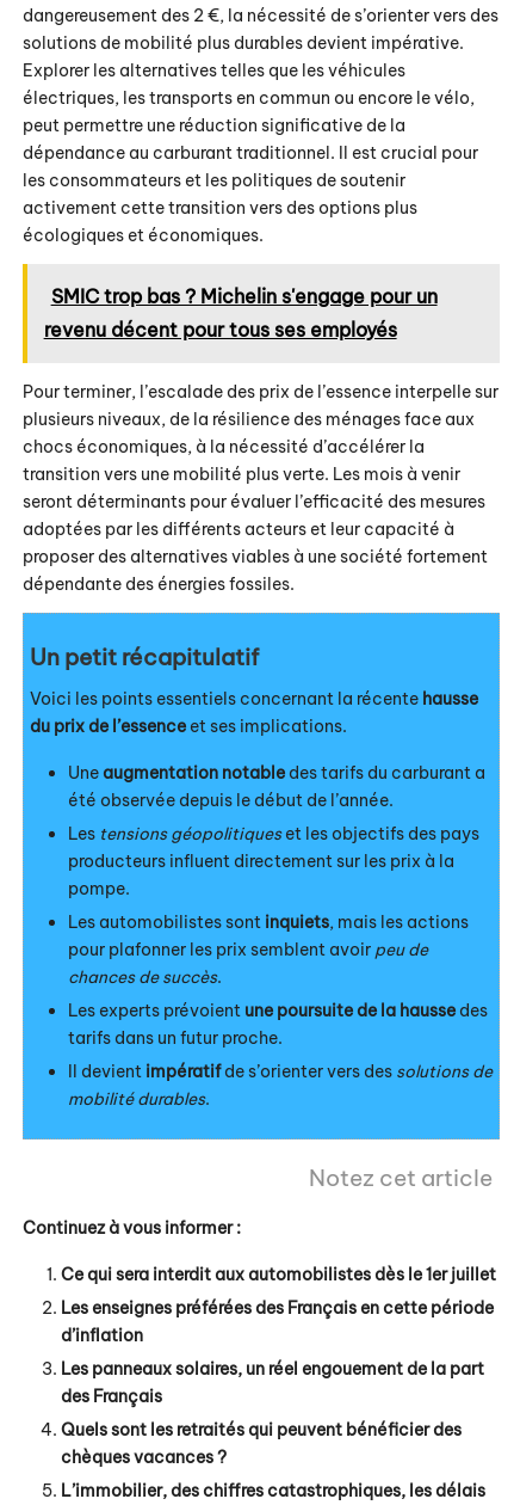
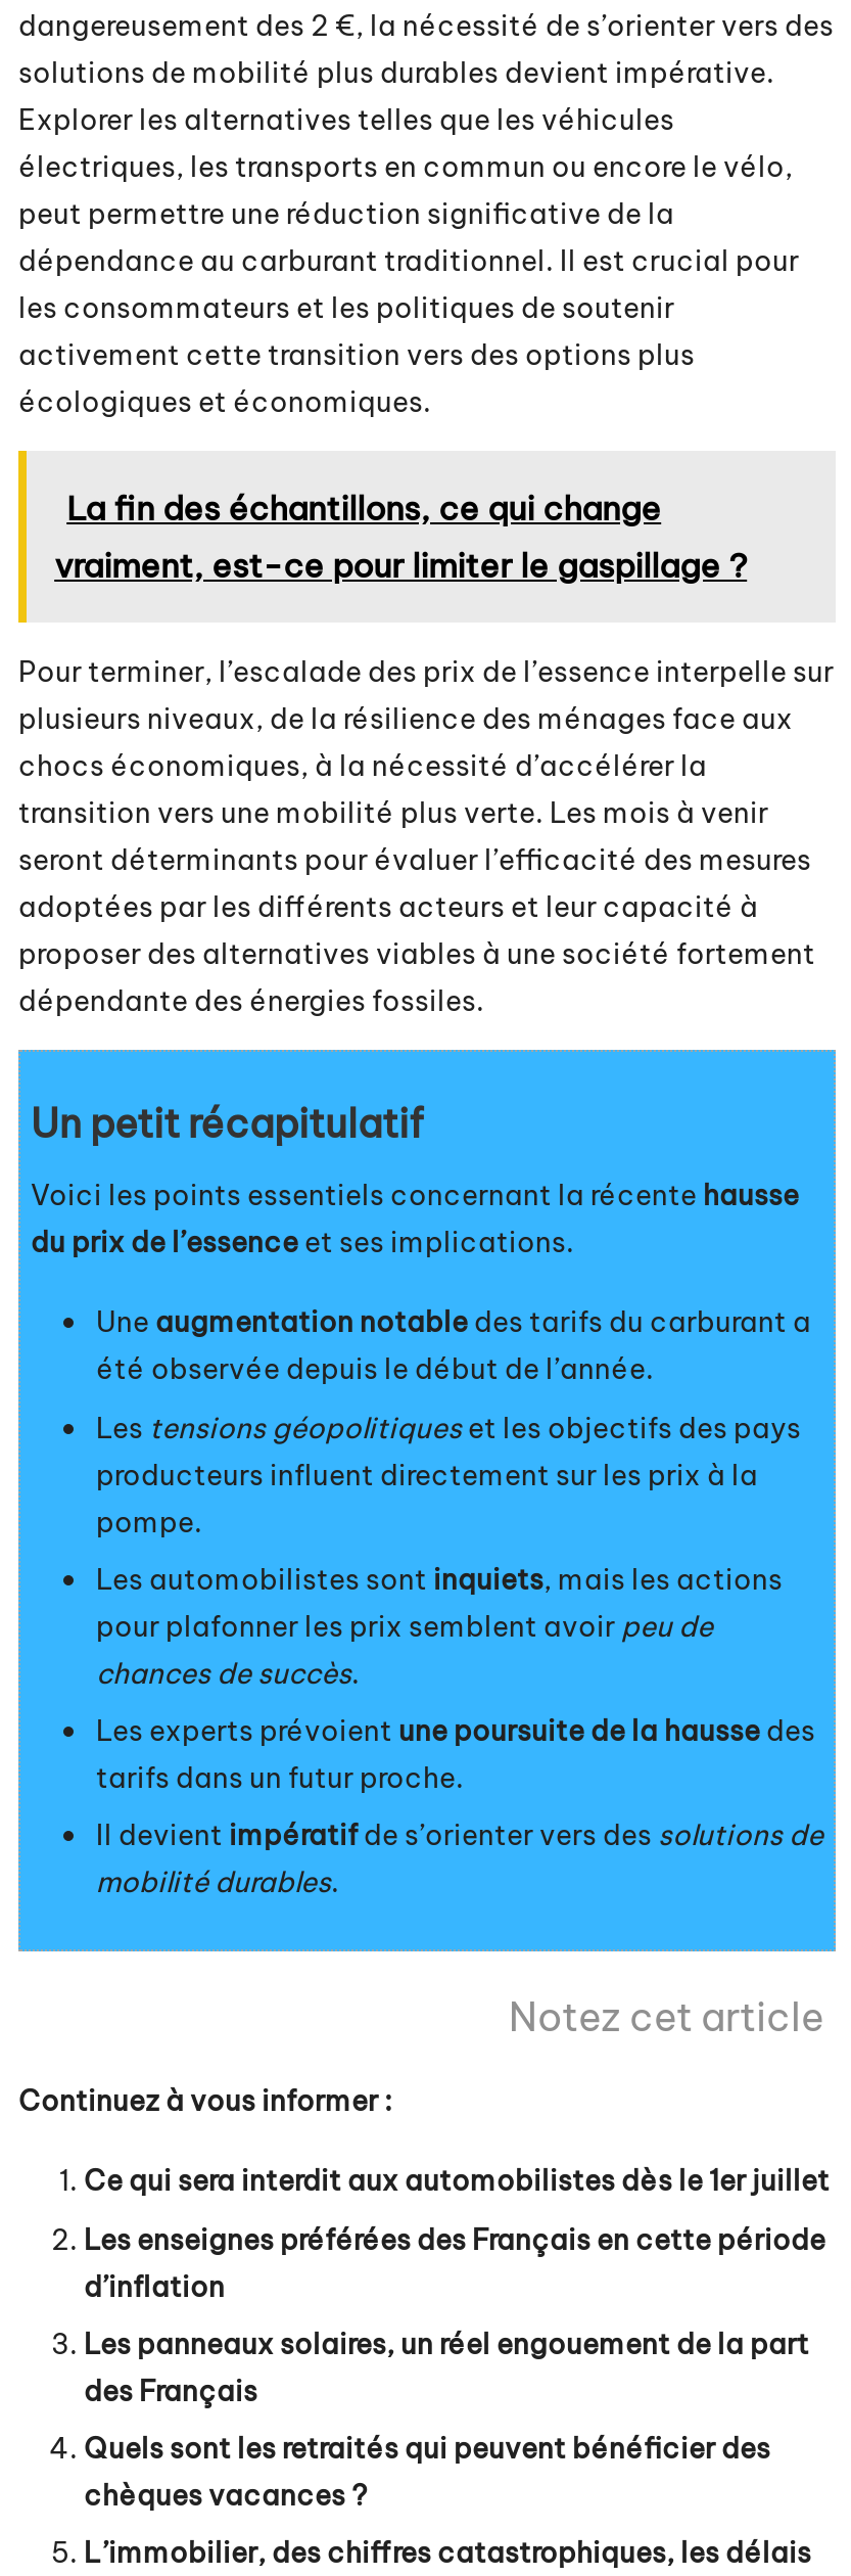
[44,285,437,342] SMIC trop bas ? Michelin s'engage pour un | revenu décent pour tous ses employés -> [54,487,747,585] La fin des échantillons, ce qui change | vraiment, est-ce pour limiter le gaspillage ?

